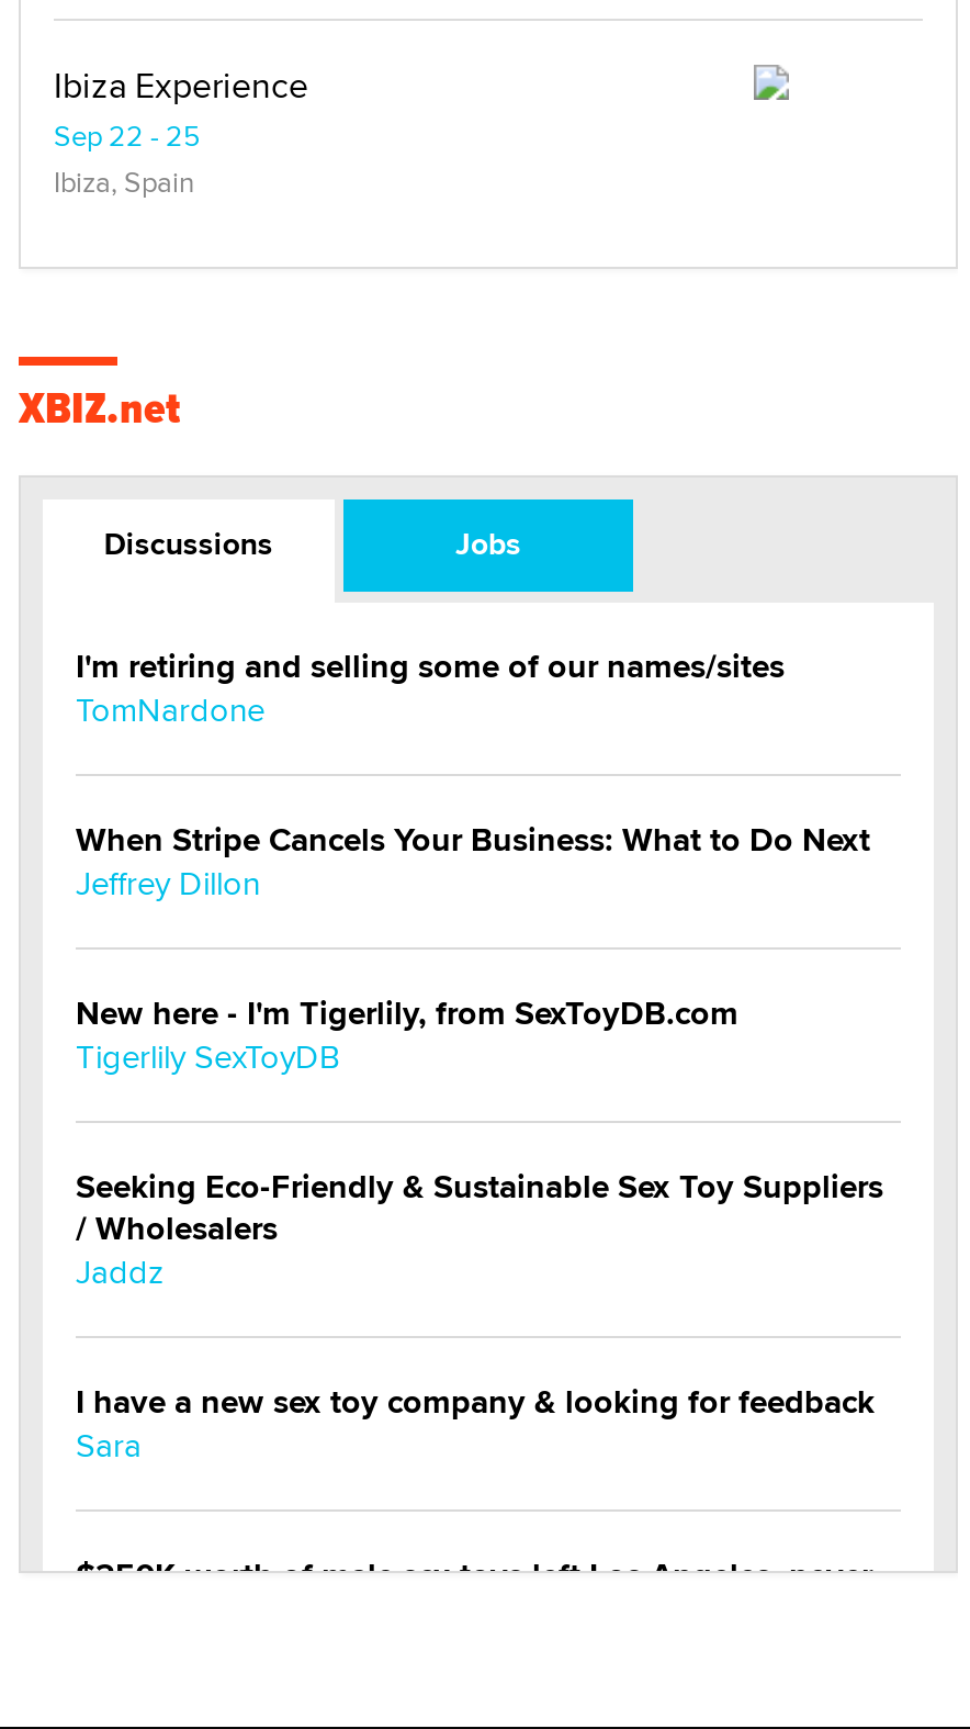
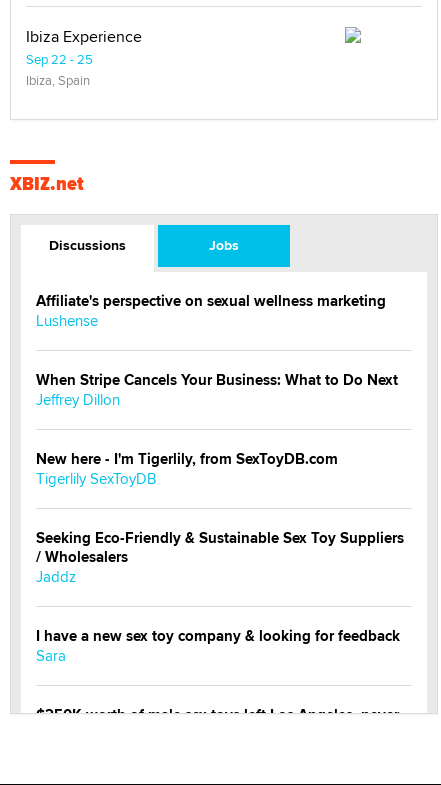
[76,643,785,733] I'm retiring and selling some of our names/sites | TomNardone -> [36,290,386,331] Affiliate's perspective on sexual wellness marketing | Lushense

